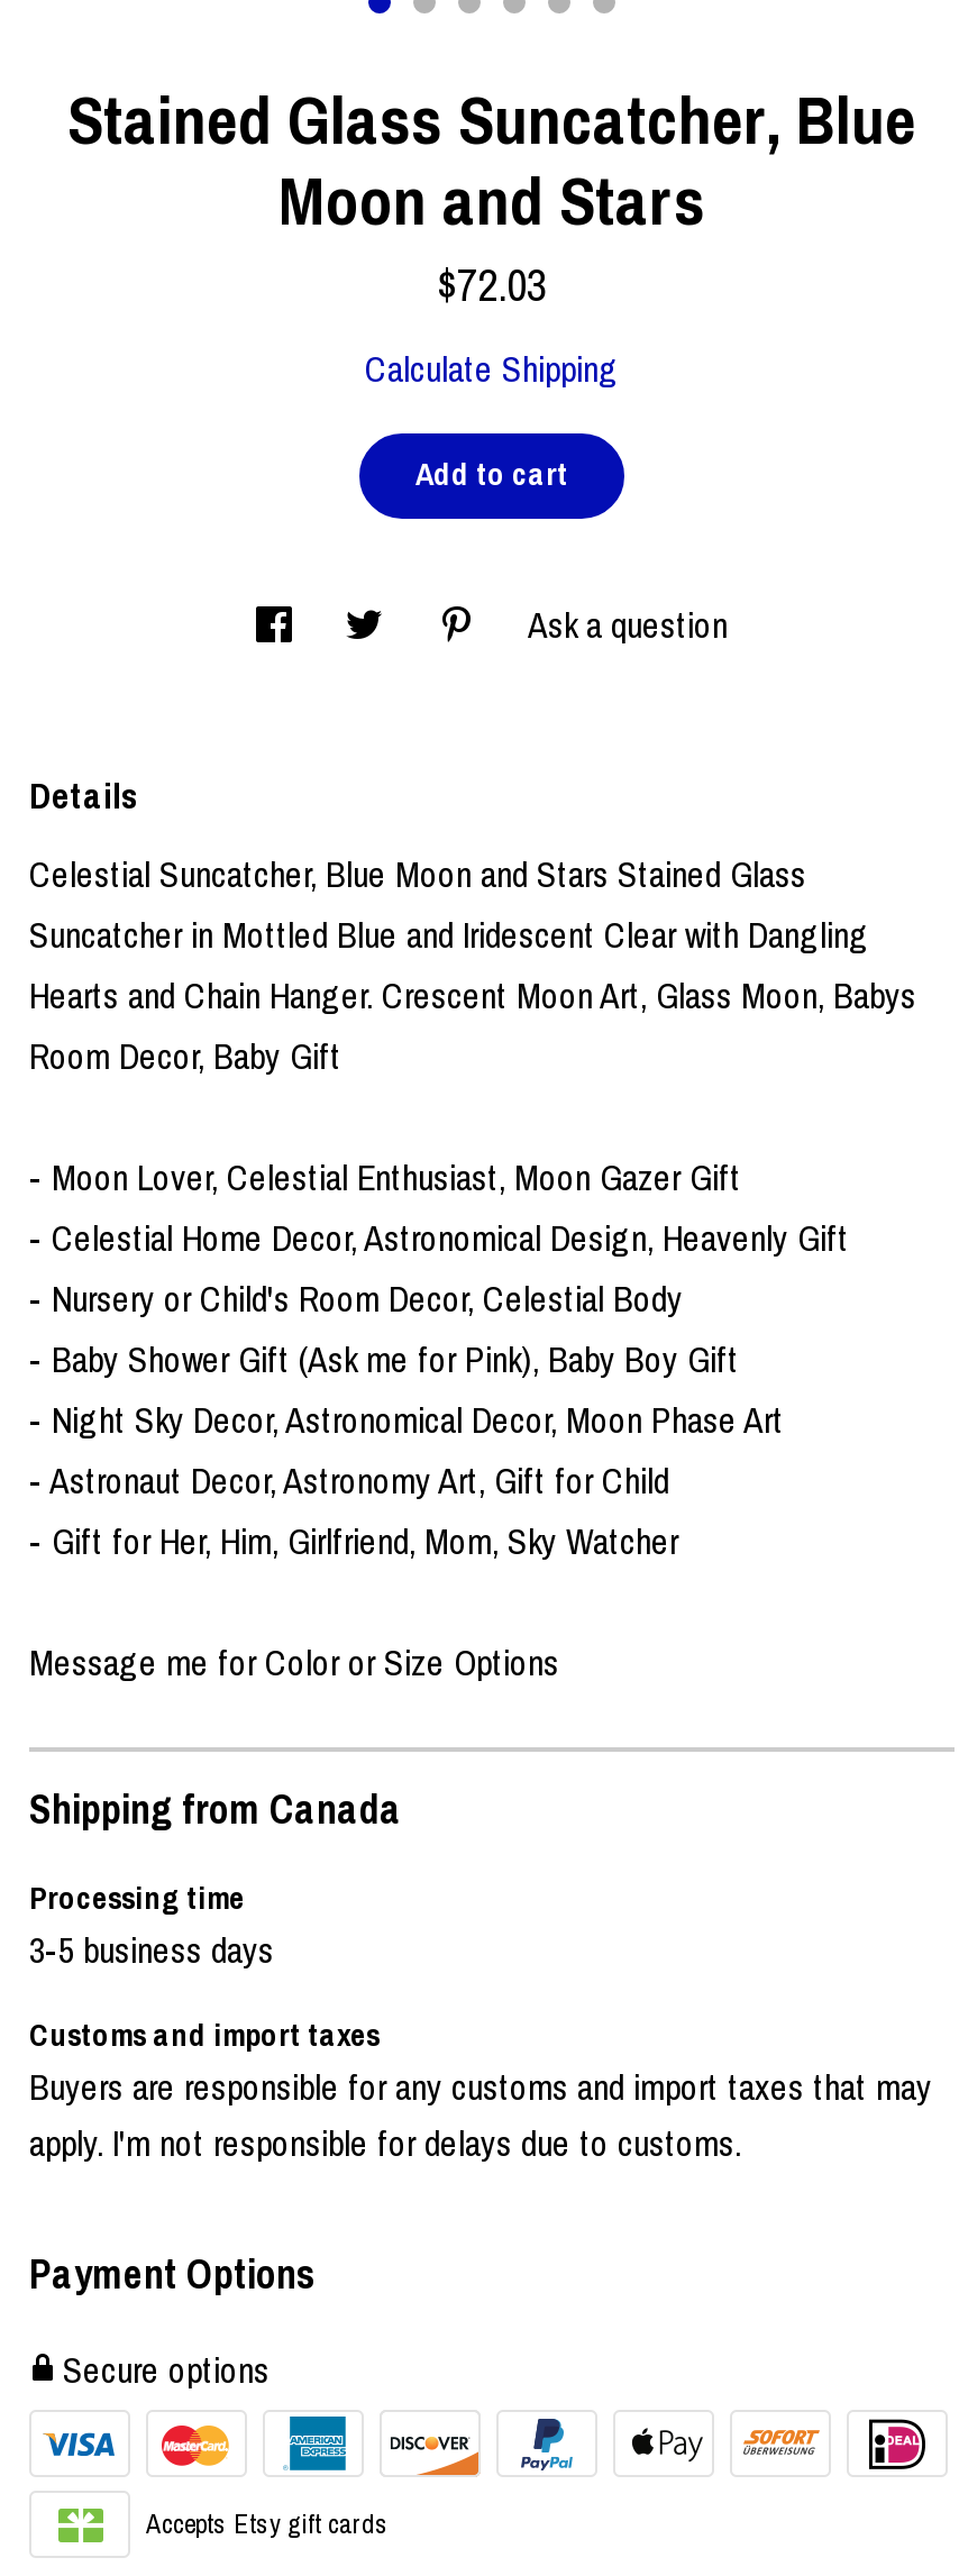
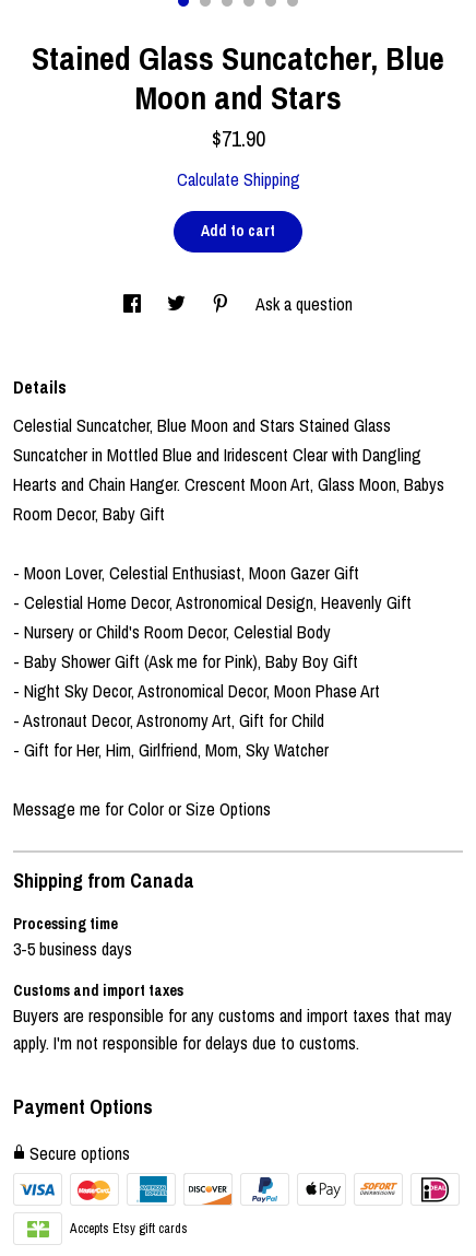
[437,253,547,314] $72.03 -> [211,123,265,153] $71.90

